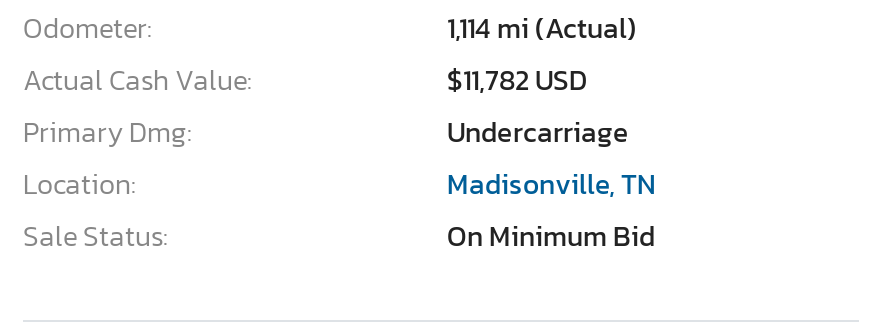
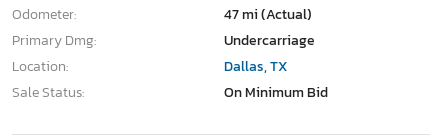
[23,7,637,101] 1,114 mi (Actual) | Actual Cash Value: | $11,782 USD -> [224,3,312,24] 47 mi (Actual)
[447,163,655,205] Madisonville, TN -> [224,55,287,76] Dallas, TX

